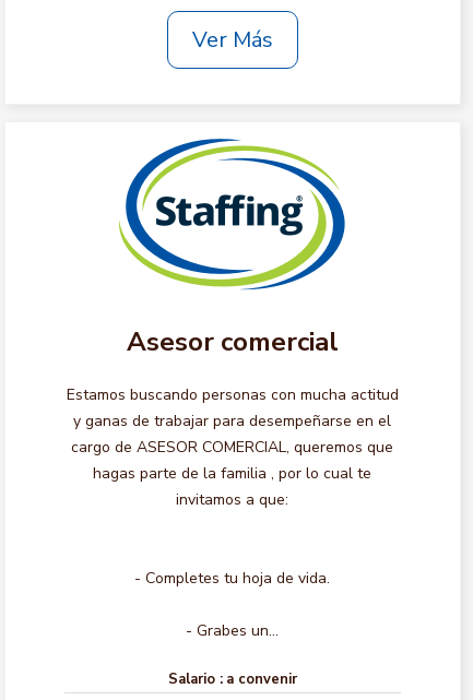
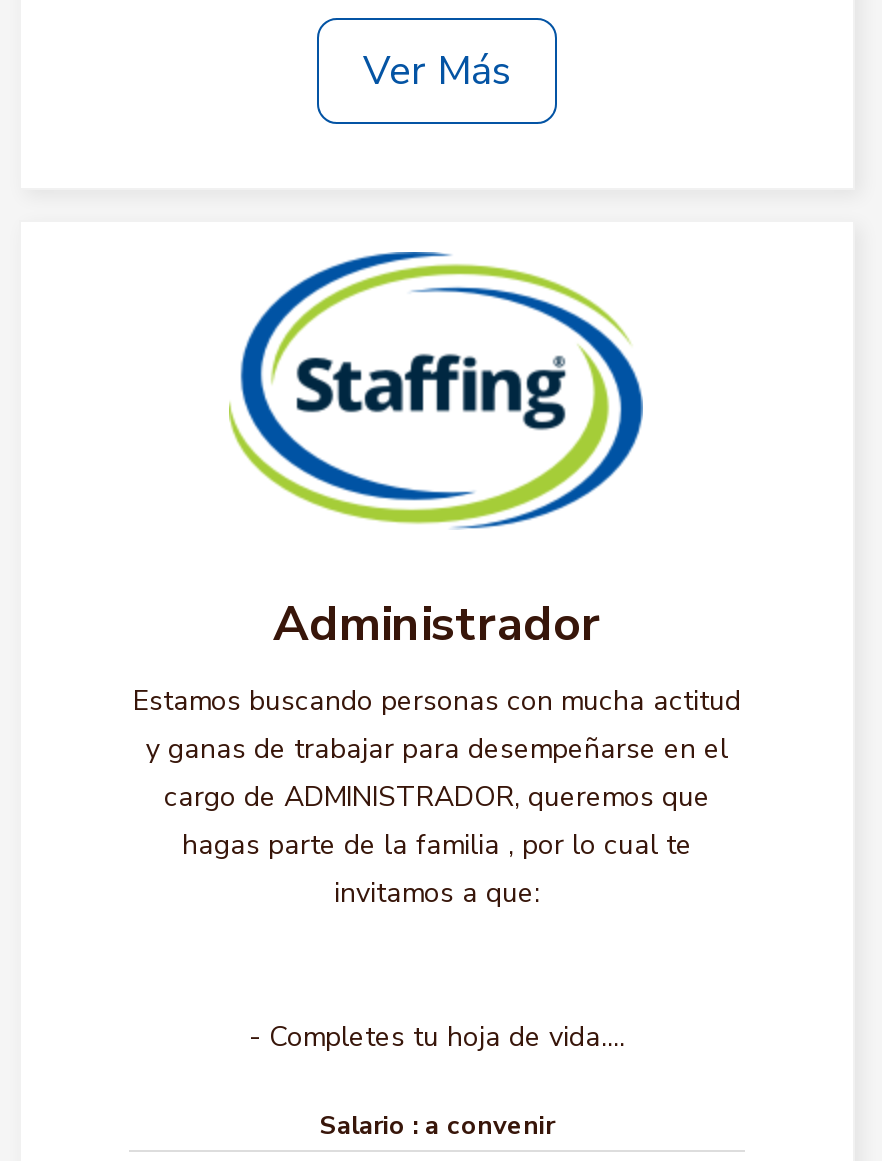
[127,324,339,359] Asesor comercial -> [273,592,601,656] Administrador
[72,437,394,458] cargo de ASESOR COMERCIAL, queremos que -> [164,778,710,816] cargo de ADMINISTRADOR, queremos que
[135,568,330,641] - Completes tu hoja de vida. | - Grabes un... -> [249,1018,625,1056] - Completes tu hoja de vida....

